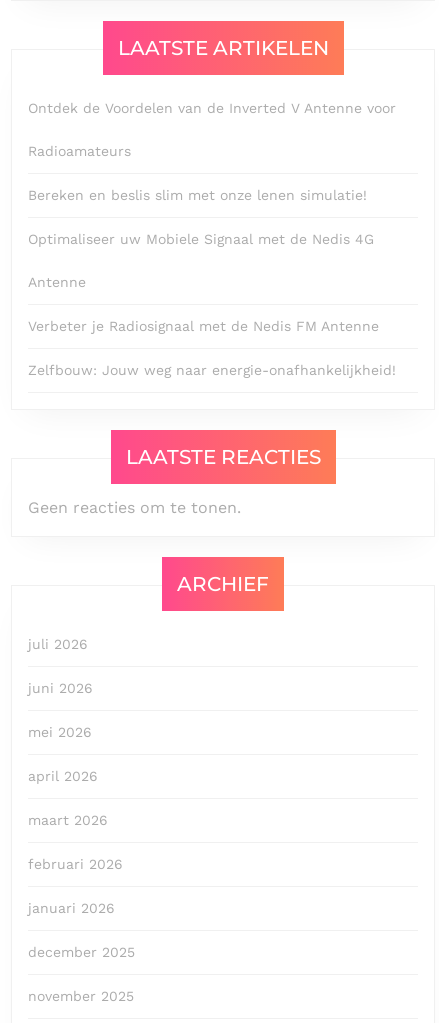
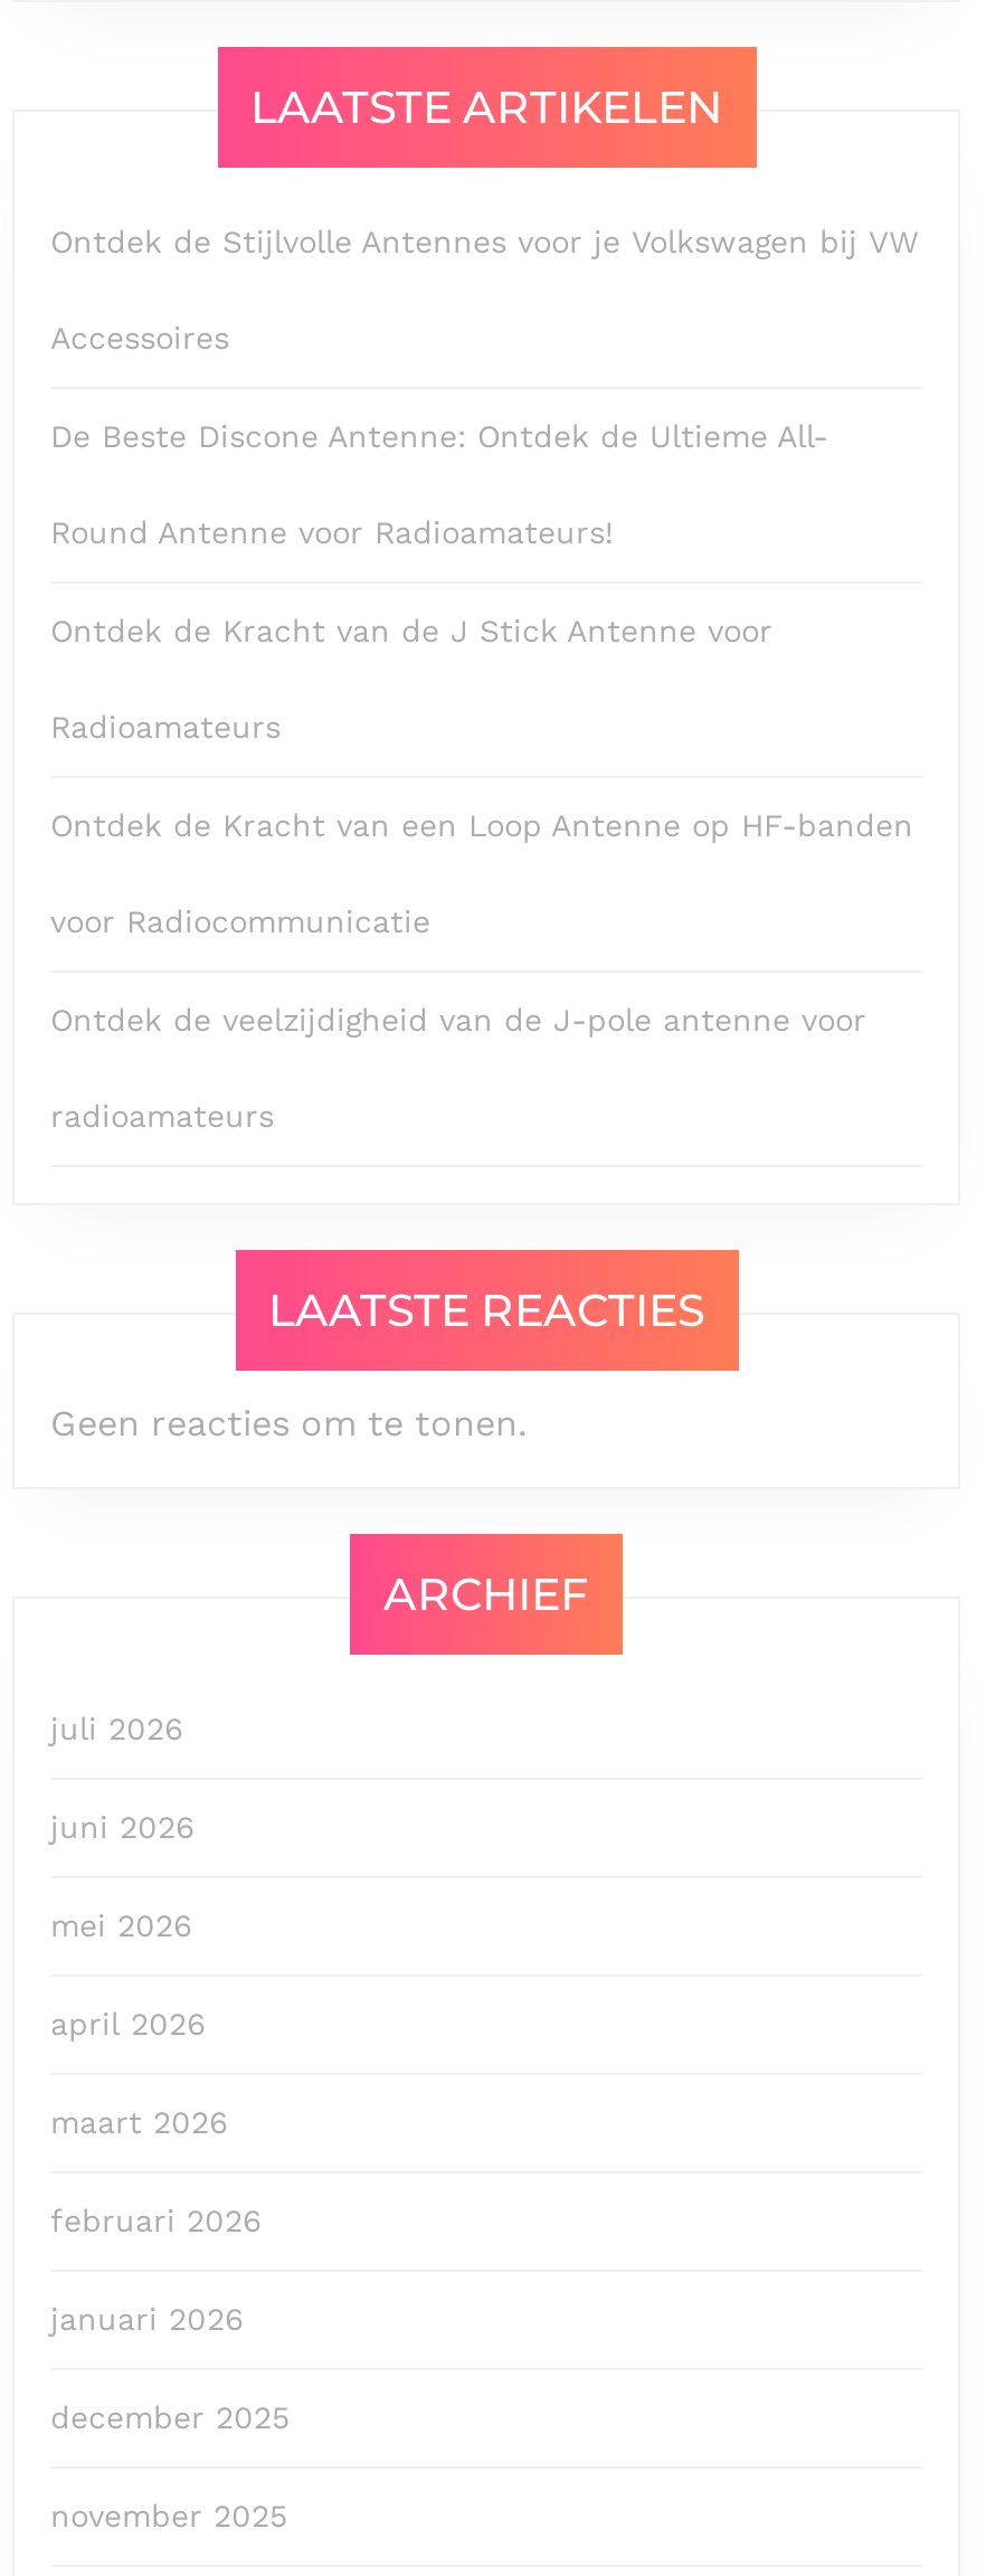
[28,100,396,116] Ontdek de Voordelen van de Inverted V Antenne voor -> [50,224,918,648] Ontdek de Stijlvolle Antennes voor je Volkswagen bij VW | Accessoires | De Beste Discone Antenne: Ontdek de Ultieme All- | Round Antenne voor Radioamateurs! | Ontdek de Kracht van de J Stick Antenne voor
moved [28,143,131,159] -> [50,709,281,745]: Radioamateurs
[28,187,396,378] Bereken en beslis slim met onze lenen simulatie! | Optimaliseer uw Mobiele Signaal met de Nedis 4G | Antenne | Verbeter je Radiosignaal met de Nedis FM Antenne | Zelfbouw: Jouw weg naar energie-onafhankelijkheid! -> [50,807,913,1134] Ontdek de Kracht van een Loop Antenne op HF-banden | voor Radiocommunicatie | Ontdek de veelzijdigheid van de J-pole antenne voor | radioamateurs

